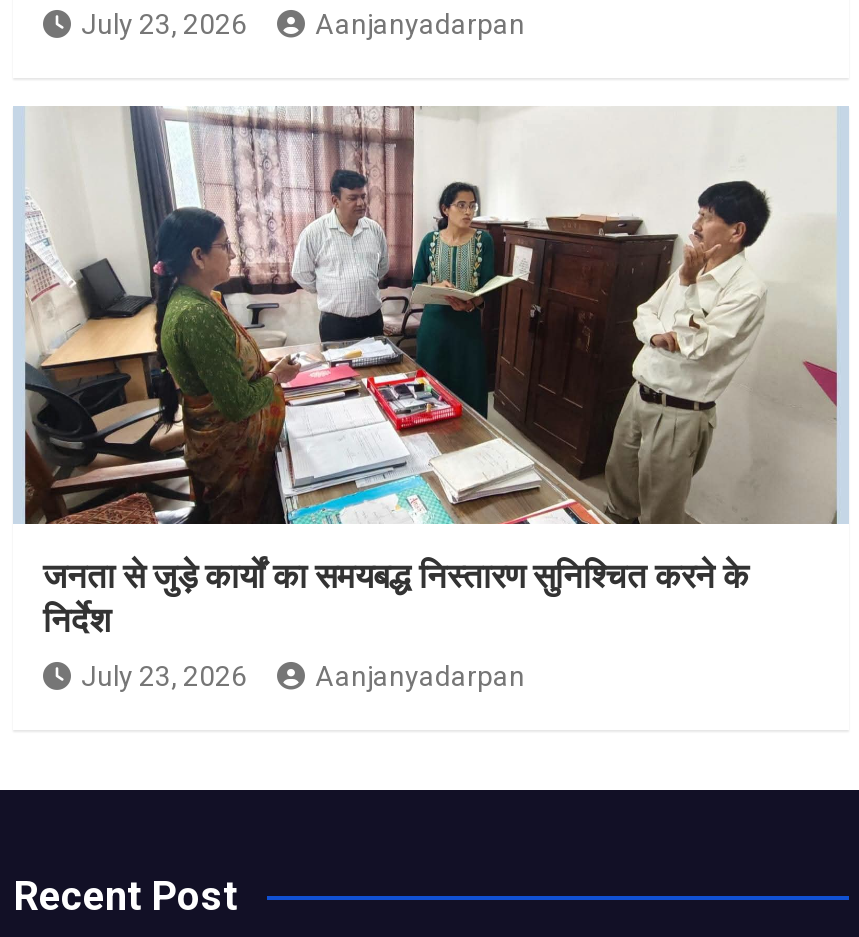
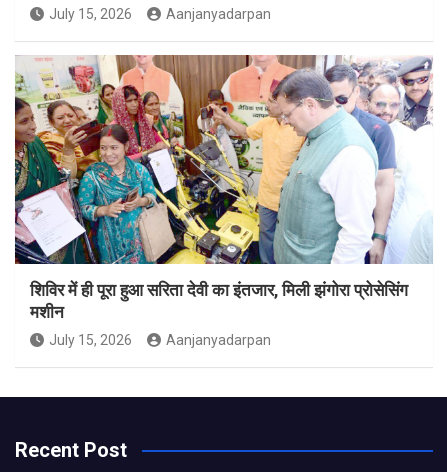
[81,9,247,41] July 23, 2026 -> [49,6,132,22] July 15, 2026
[13,105,849,641] [image] | जनता से जुड़े कार्यों का समयबद्ध निस्तारण सुनिश्चित करने के | निर्देश -> [14,54,433,322] [image] | शिविर में ही पूरा हुआ सरिता देवी का इंतजार, मिली झंगोरा प्रोसेसिंग | मशीन
[81,661,247,693] July 23, 2026 -> [49,332,132,348] July 15, 2026

